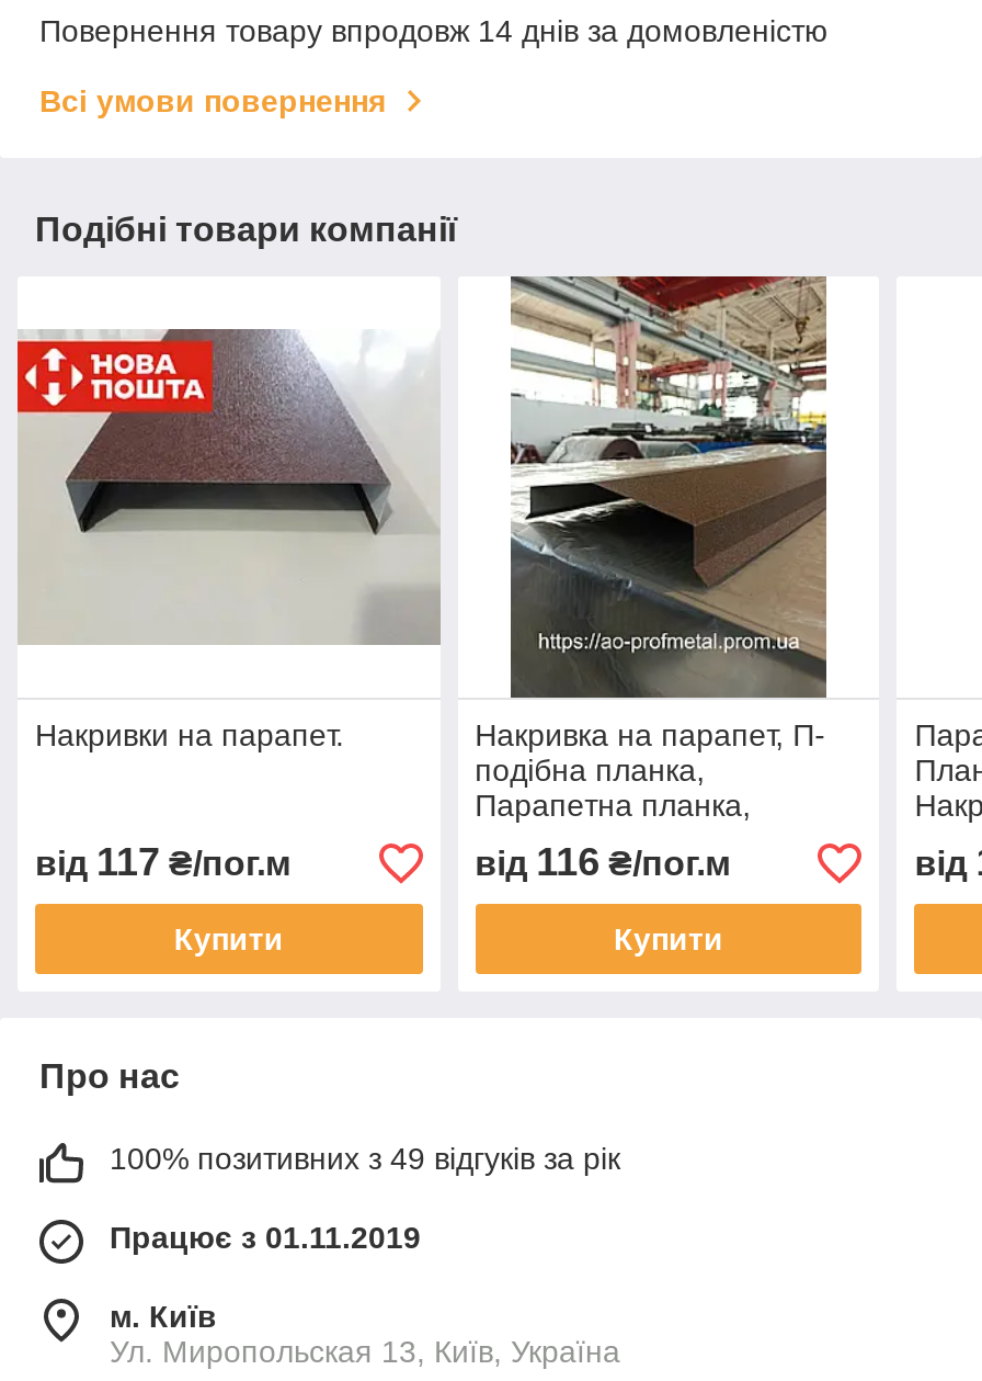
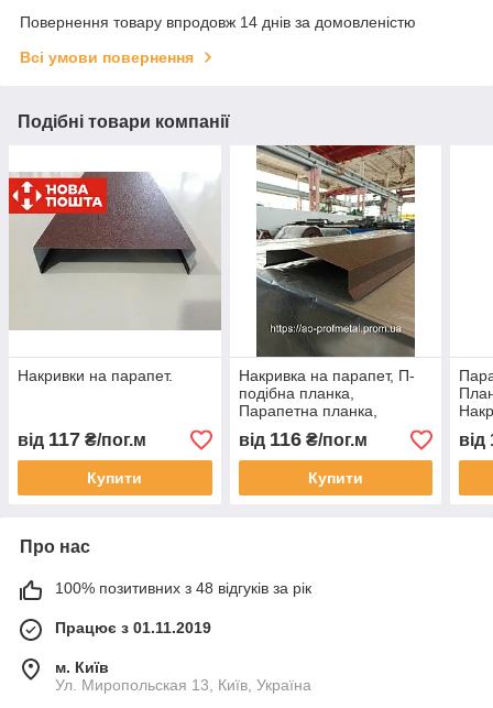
[110,1142,620,1177] 100% позитивних з 49 відгуків за рік -> [55,580,311,597] 100% позитивних з 48 відгуків за рік

